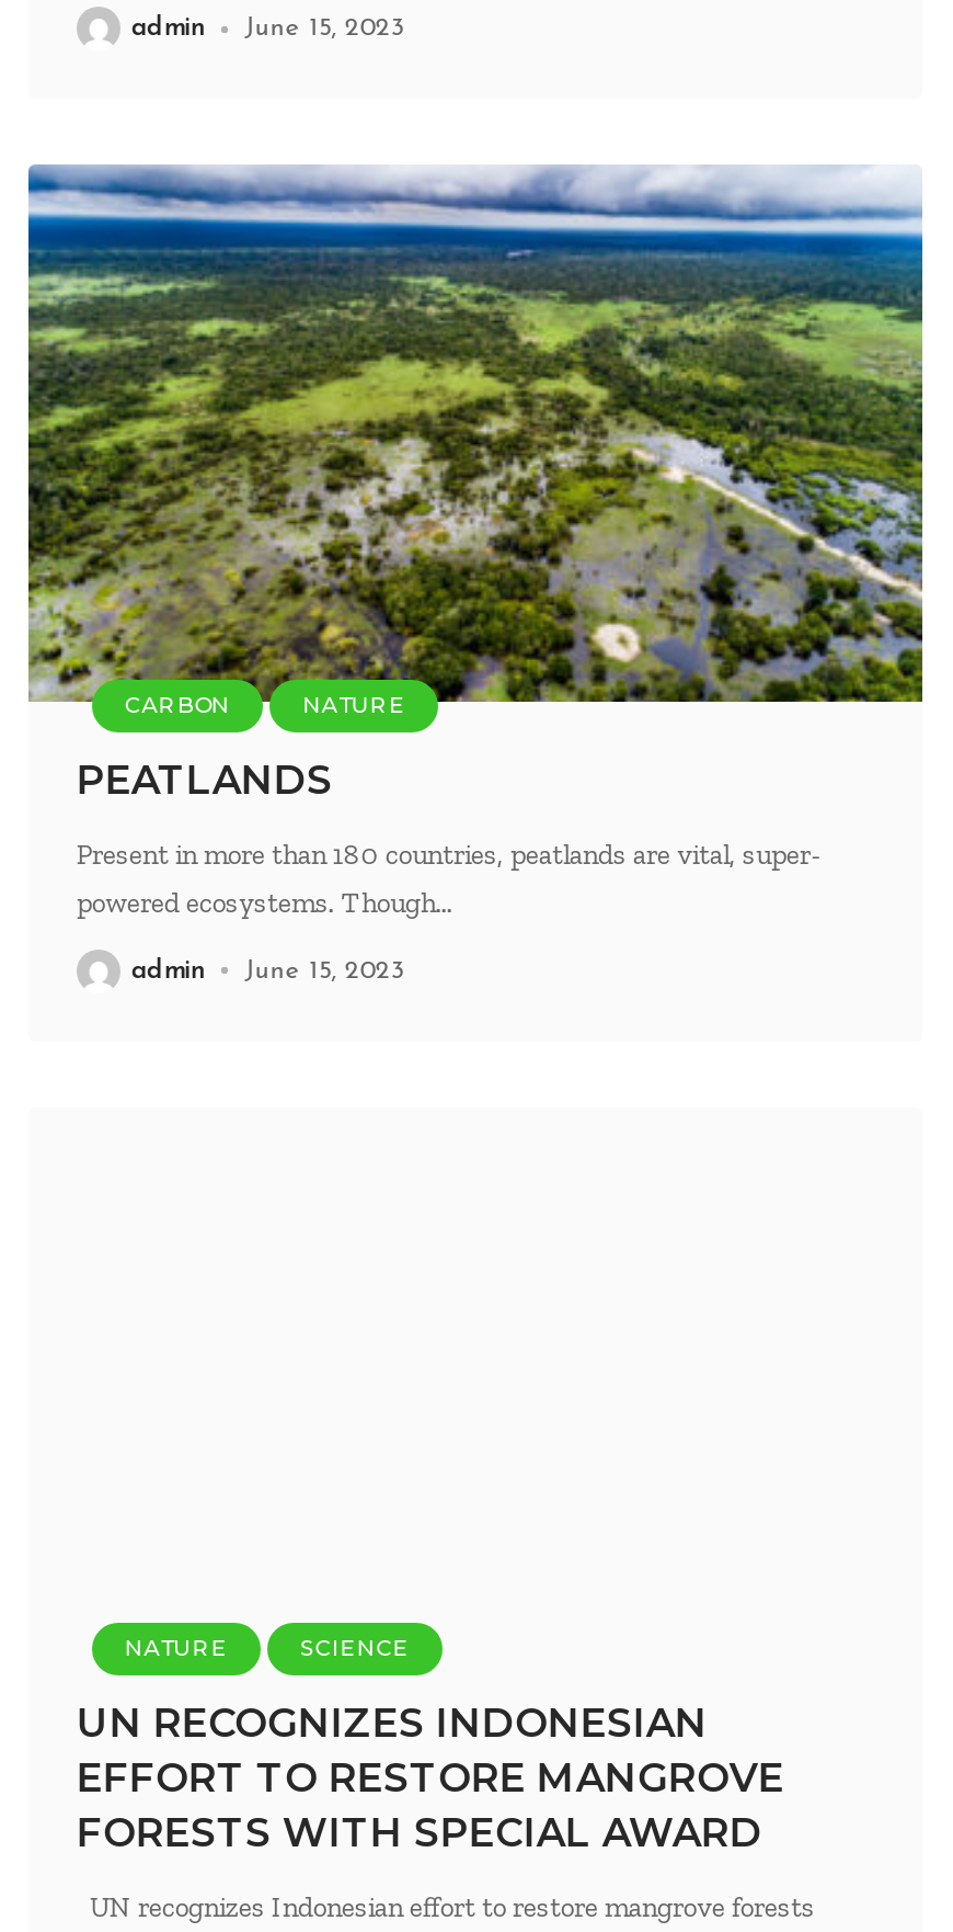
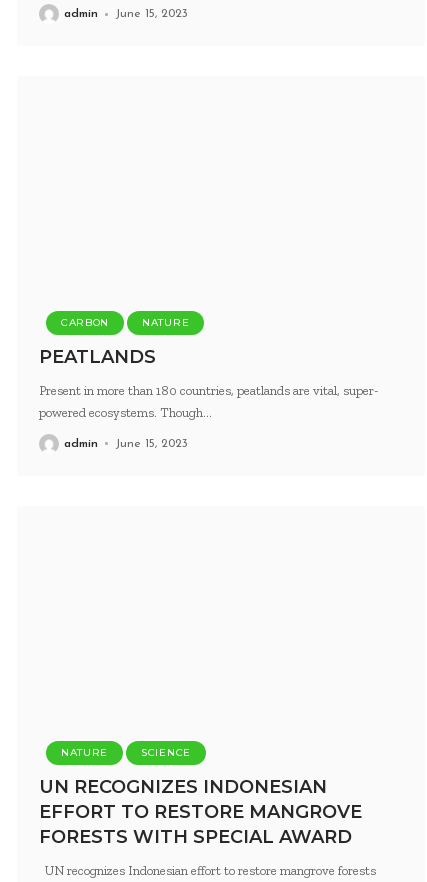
[26,162,925,704] [image] -> none

